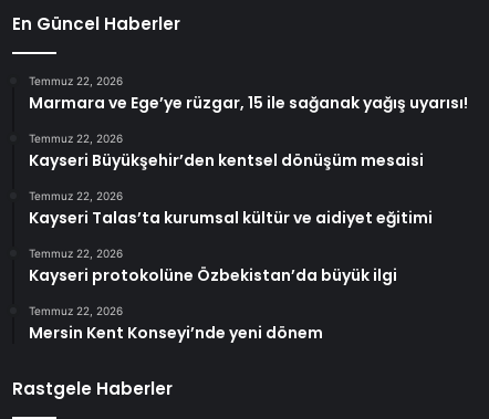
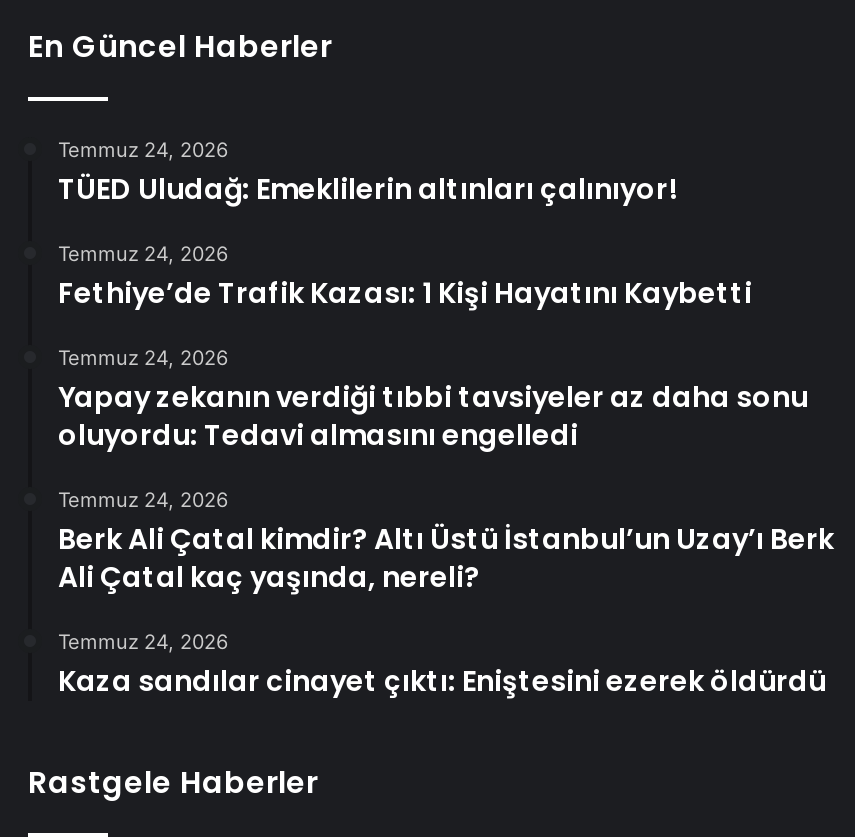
[29,74,468,113] Temmuz 22, 2026 | Marmara ve Ege’ye rüzgar, 15 ile sağanak yağış uyarısı! -> [58,136,676,208] Temmuz 24, 2026 | TÜED Uludağ: Emeklilerin altınları çalınıyor!
[29,131,424,171] Temmuz 22, 2026 | Kayseri Büyükşehir’den kentsel dönüşüm mesaisi -> [58,240,752,312] Temmuz 24, 2026 | Fethiye’de Trafik Kazası: 1 Kişi Hayatını Kaybetti
[29,189,433,228] Temmuz 22, 2026 | Kayseri Talas’ta kurumsal kültür ve aidiyet eğitimi -> [58,344,808,454] Temmuz 24, 2026 | Yapay zekanın verdiği tıbbi tavsiyeler az daha sonu | oluyordu: Tedavi almasını engelledi
[29,246,397,286] Temmuz 22, 2026 | Kayseri protokolüne Özbekistan’da büyük ilgi -> [58,486,834,596] Temmuz 24, 2026 | Berk Ali Çatal kimdir? Altı Üstü İstanbul’un Uzay’ı Berk | Ali Çatal kaç yaşında, nereli?
[29,304,323,343] Temmuz 22, 2026 | Mersin Kent Konseyi’nde yeni dönem -> [58,628,826,700] Temmuz 24, 2026 | Kaza sandılar cinayet çıktı: Eniştesini ezerek öldürdü

